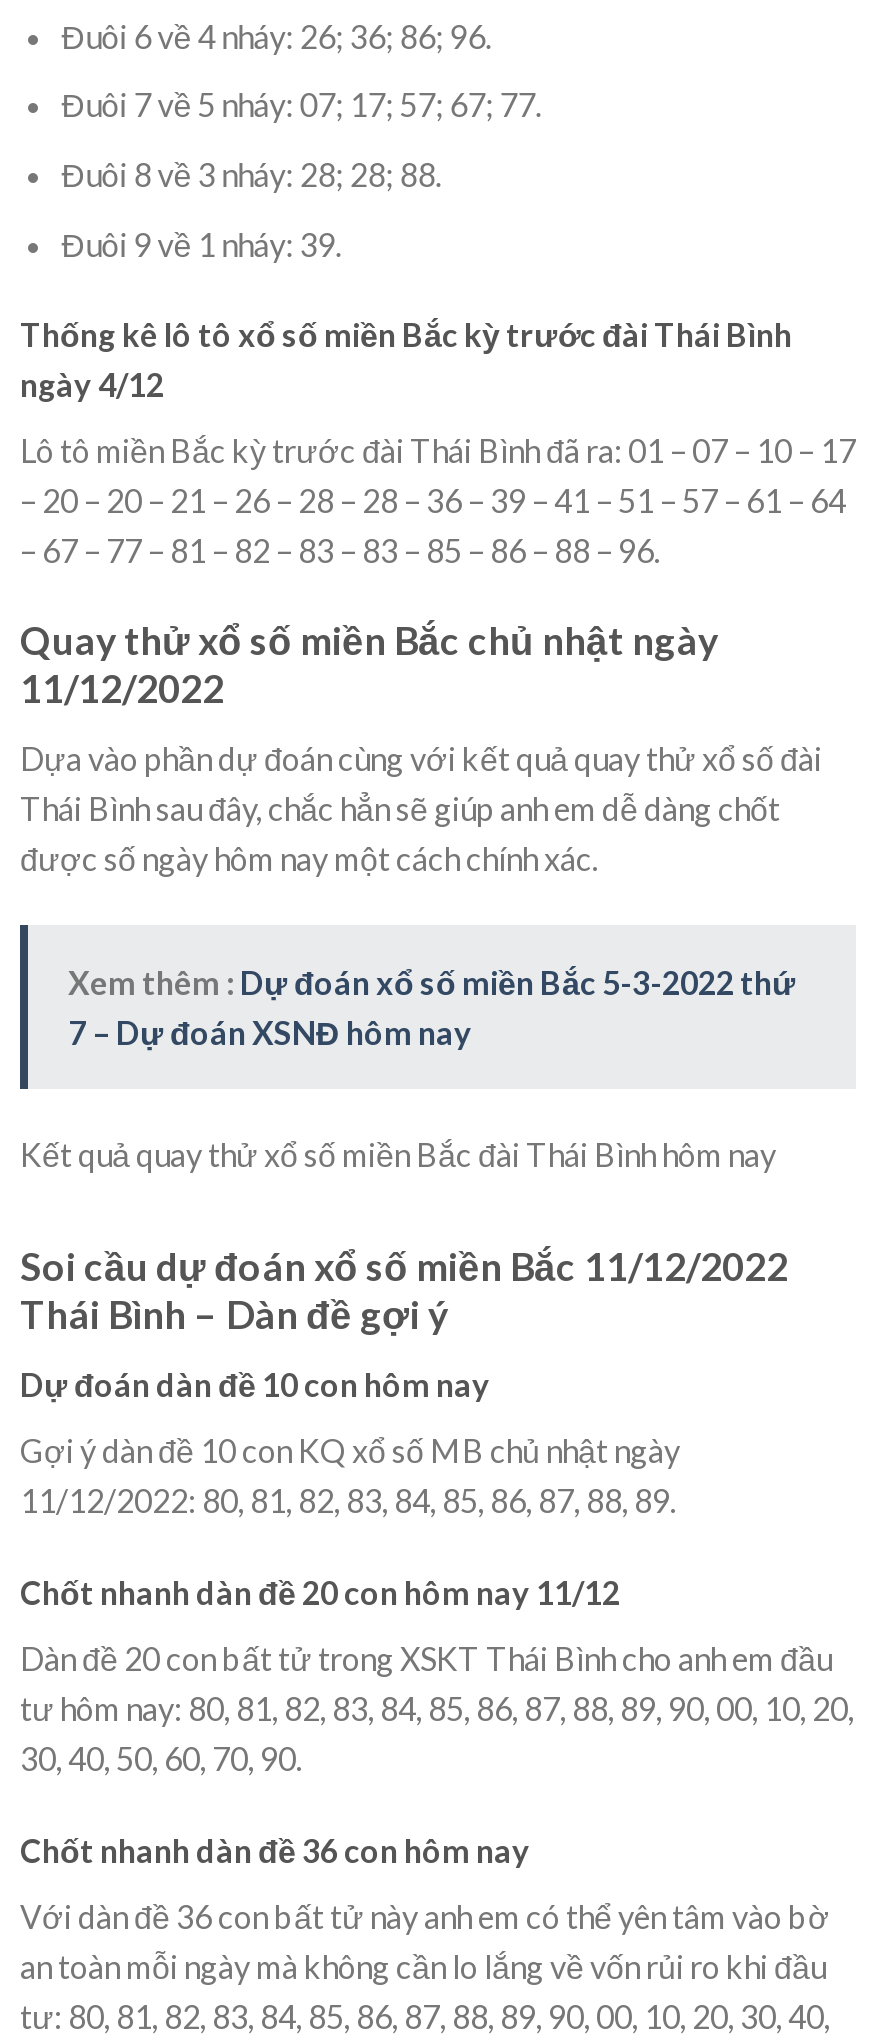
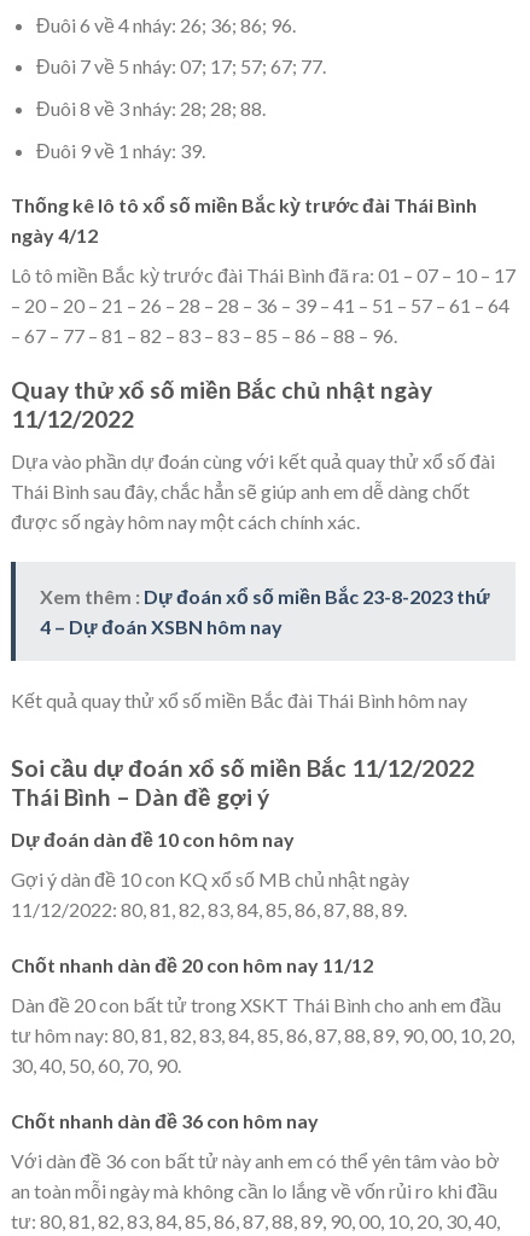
[68,962,796,1000] Xem thêm : Dự đoán xổ số miền Bắc 5-3-2022 thứ -> [40,584,490,607] Xem thêm : Dự đoán xổ số miền Bắc 23-8-2023 thứ
[68,1012,472,1050] 7 – Dự đoán XSNĐ hôm nay -> [40,615,283,638] 4 – Dự đoán XSBN hôm nay

